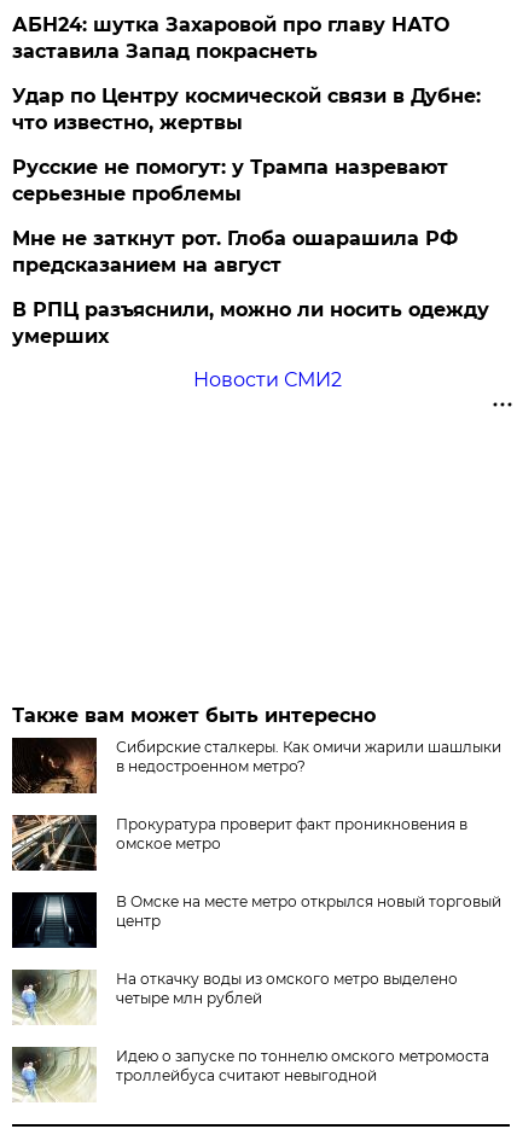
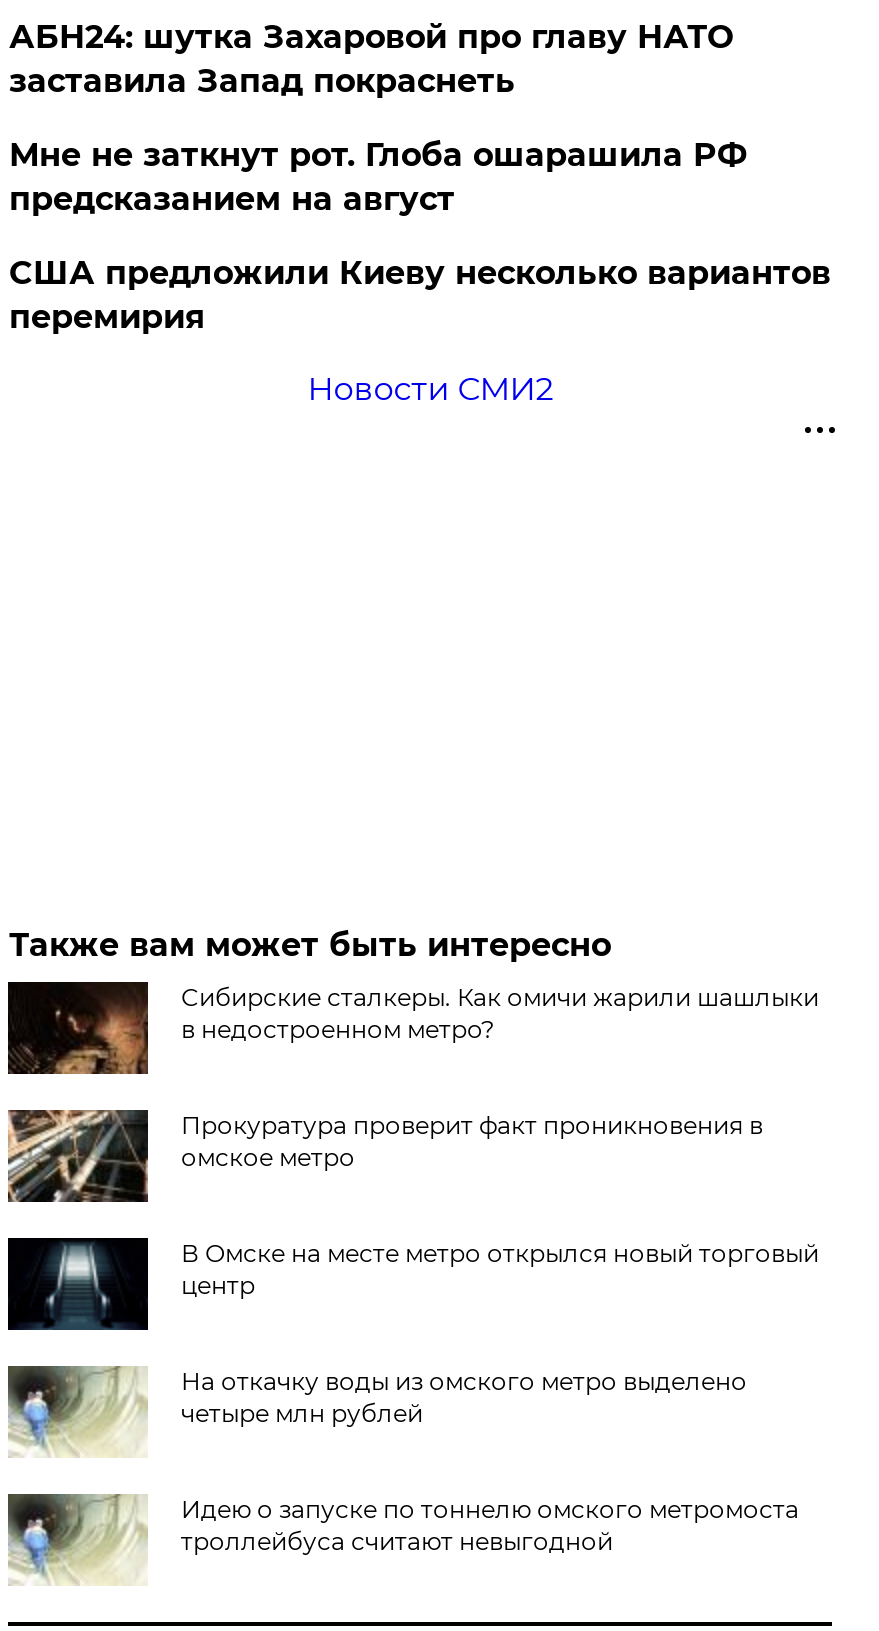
[13,85,481,205] Удар по Центру космической связи в Дубне: | что известно, жертвы | Русские не помогут: у Трампа назревают | серьезные проблемы -> none
[13,298,490,348] В РПЦ разъяснили, можно ли носить одежду | умерших -> [9,254,831,336] США предложили Киеву несколько вариантов | перемирия

